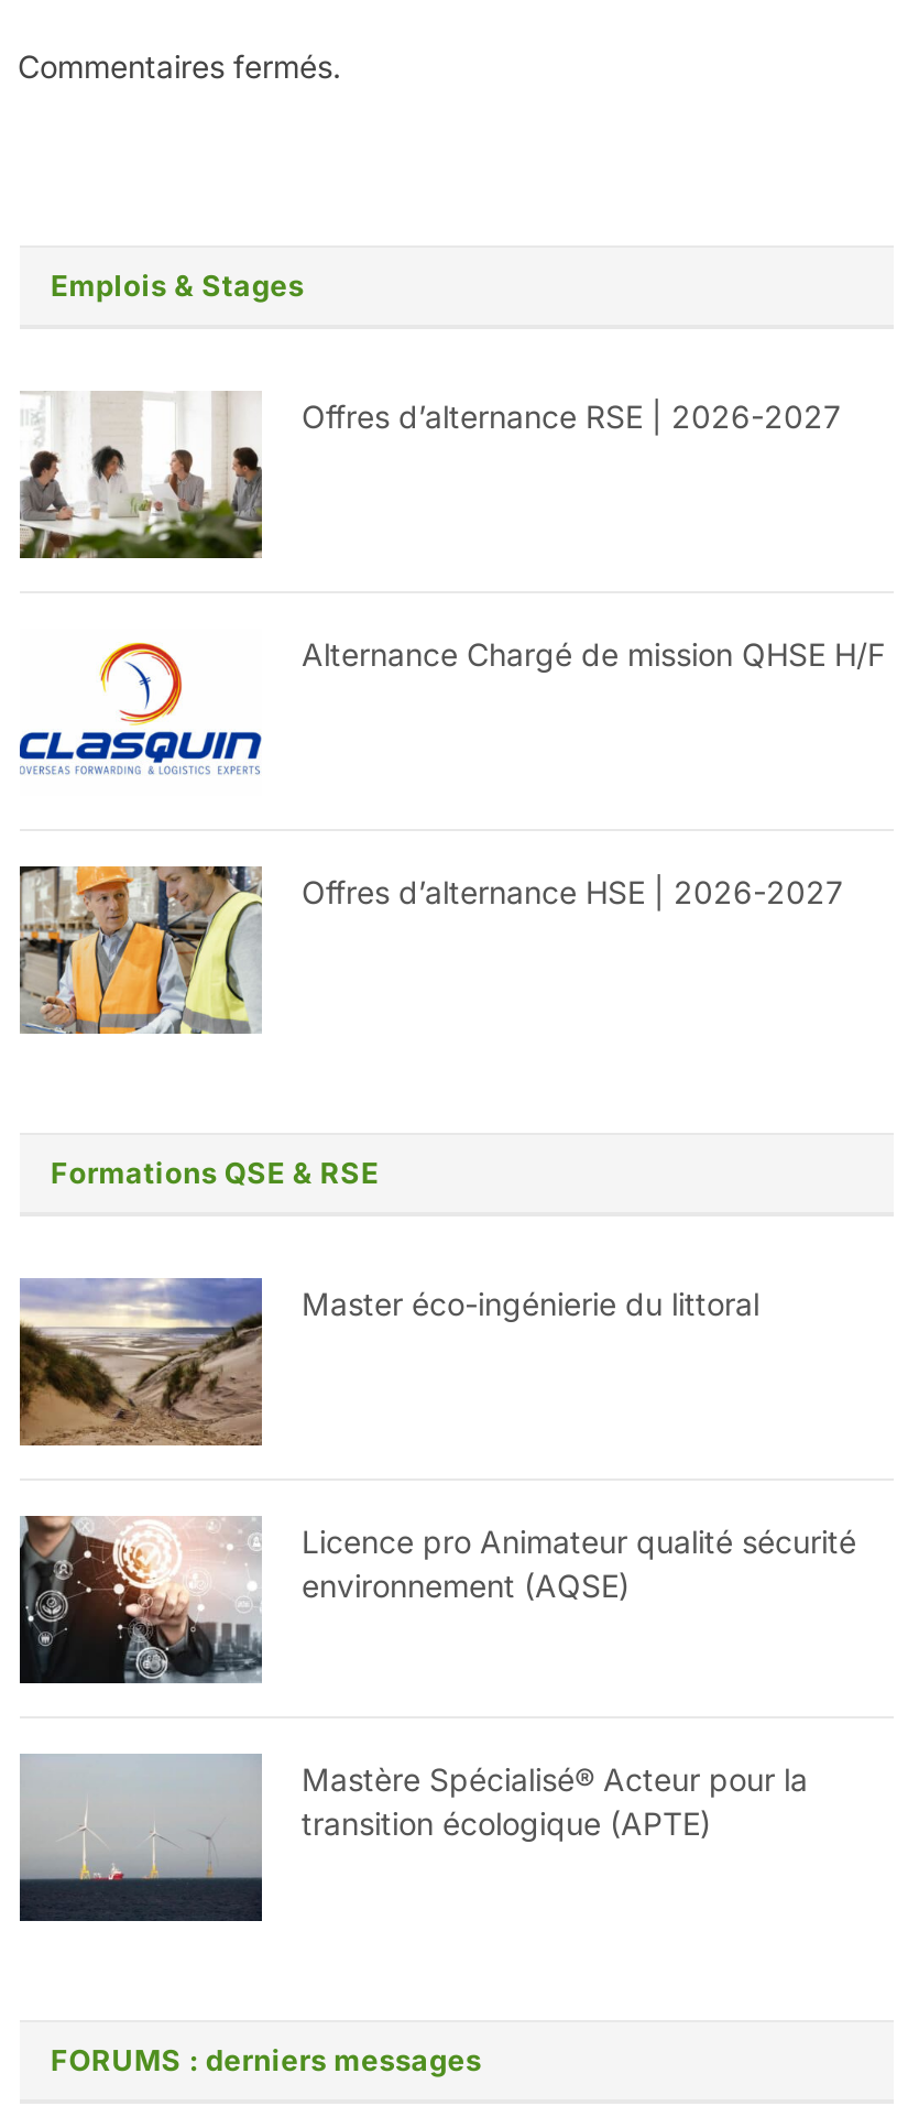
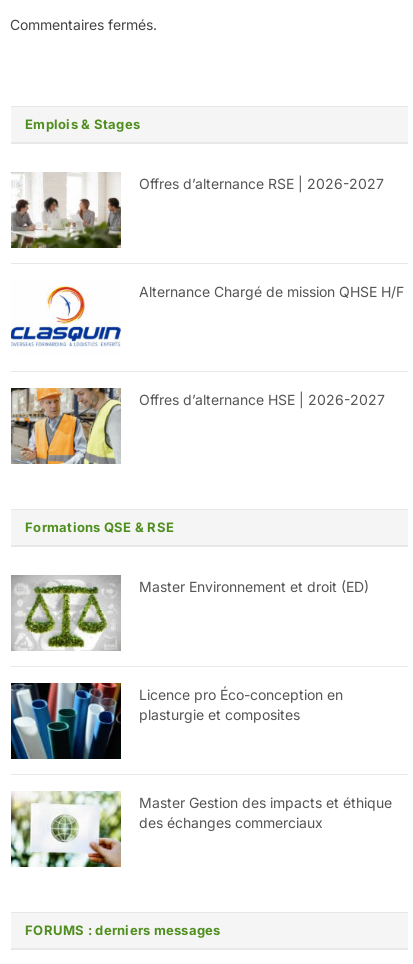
[18,1278,759,1448] [image] | Master éco-ingénierie du littoral -> [11,575,369,651] [image] | Master Environnement et droit (ED)
[18,1514,856,1685] [image] | Licence pro Animateur qualité sécurité | environnement (AQSE) -> [10,682,343,760] [image] | Licence pro Éco-conception en | plasturgie et composites
[18,1754,808,1923] [image] | Mastère Spécialisé® Acteur pour la | transition écologique (APTE) -> [10,791,392,868] [image] | Master Gestion des impacts et éthique | des échanges commerciaux

